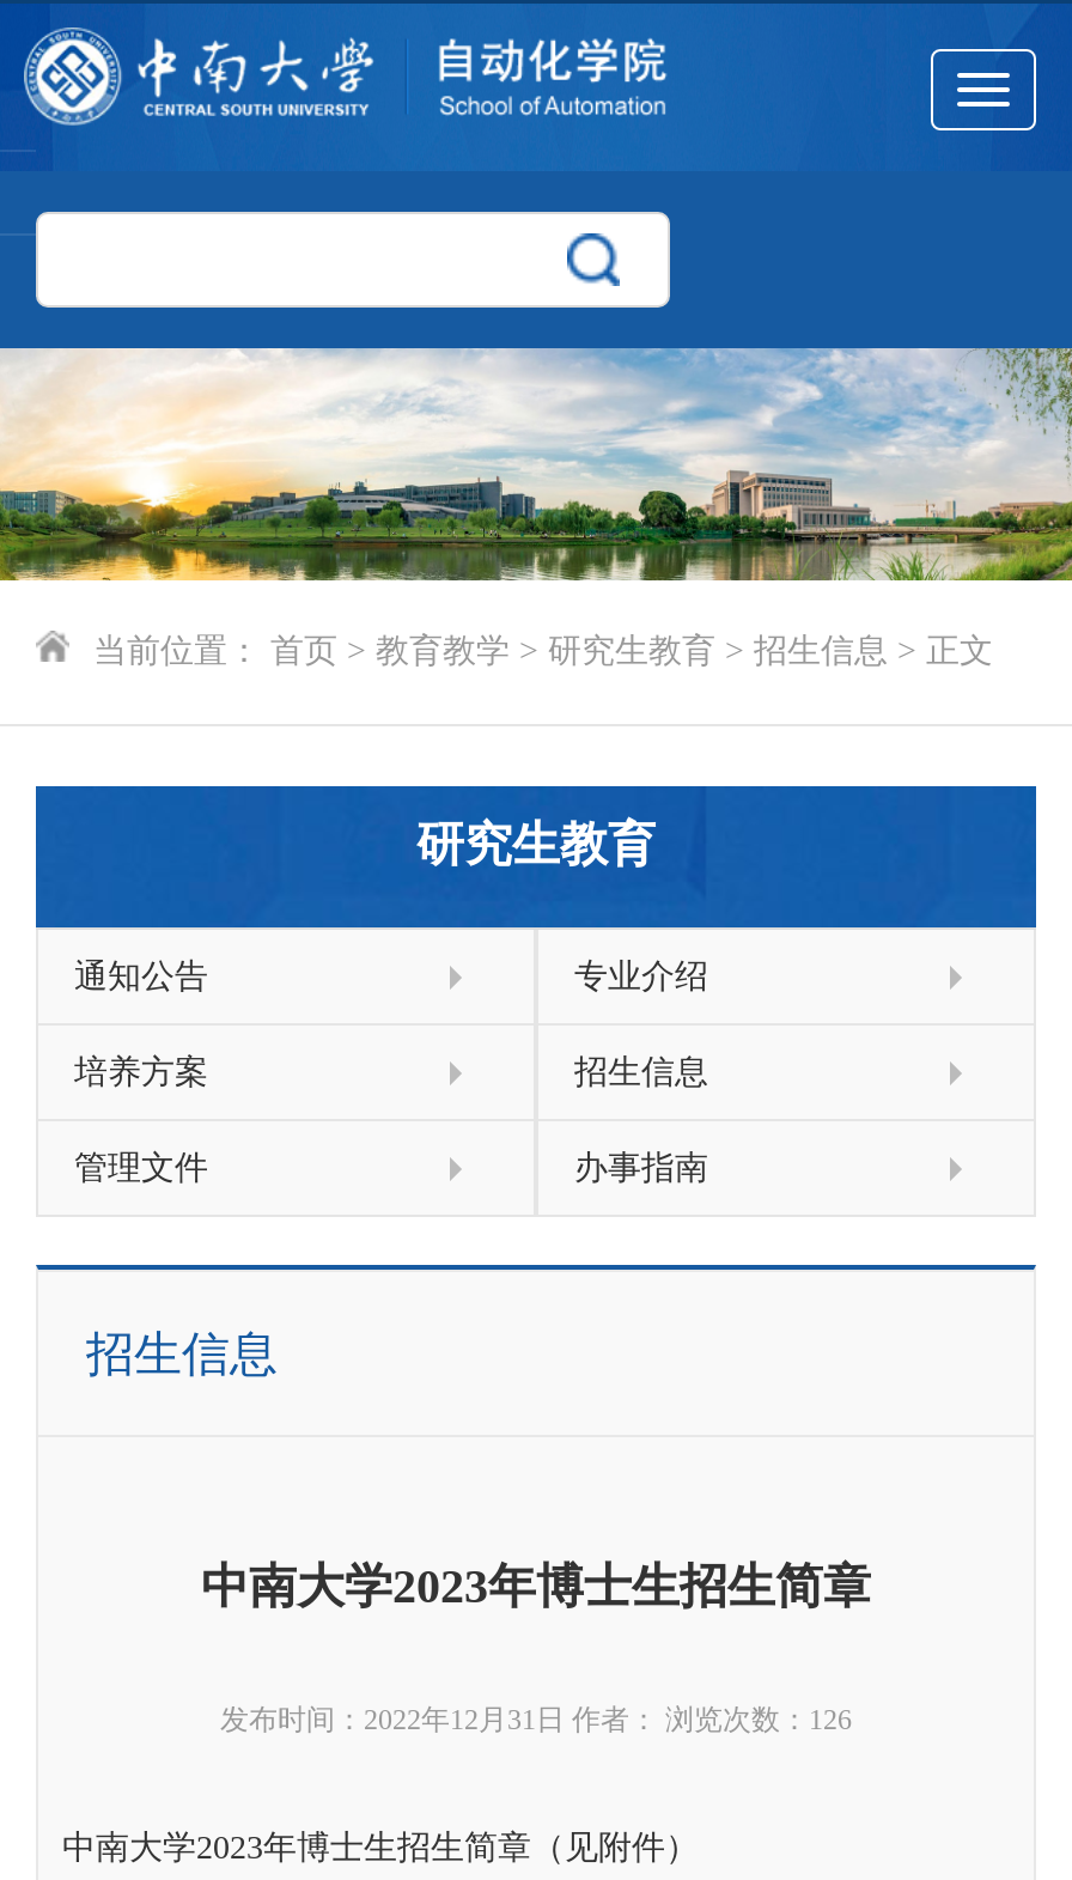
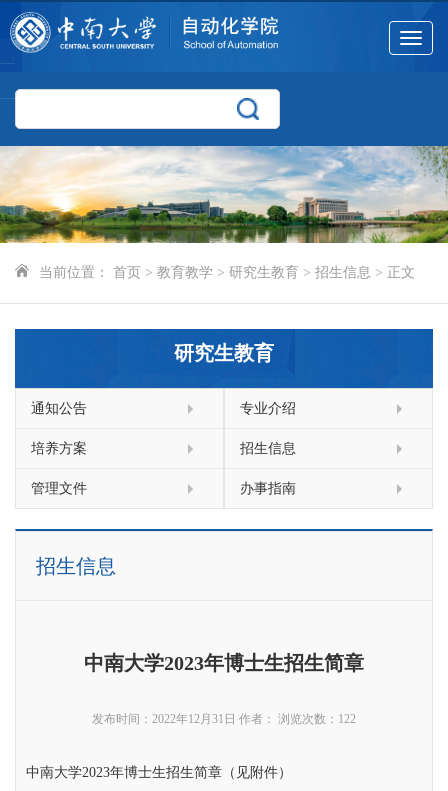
[220,1703,852,1737] 发布时间：2022年12月31日 作者： 浏览次数：126 -> [92,712,356,726] 发布时间：2022年12月31日 作者： 浏览次数：122

